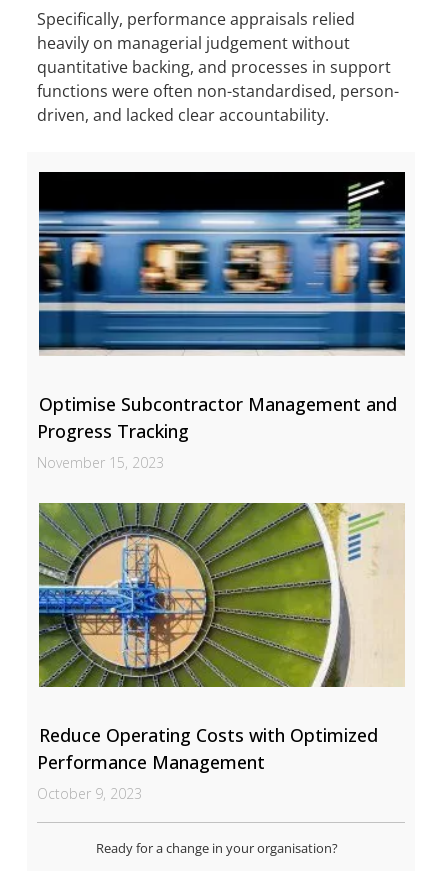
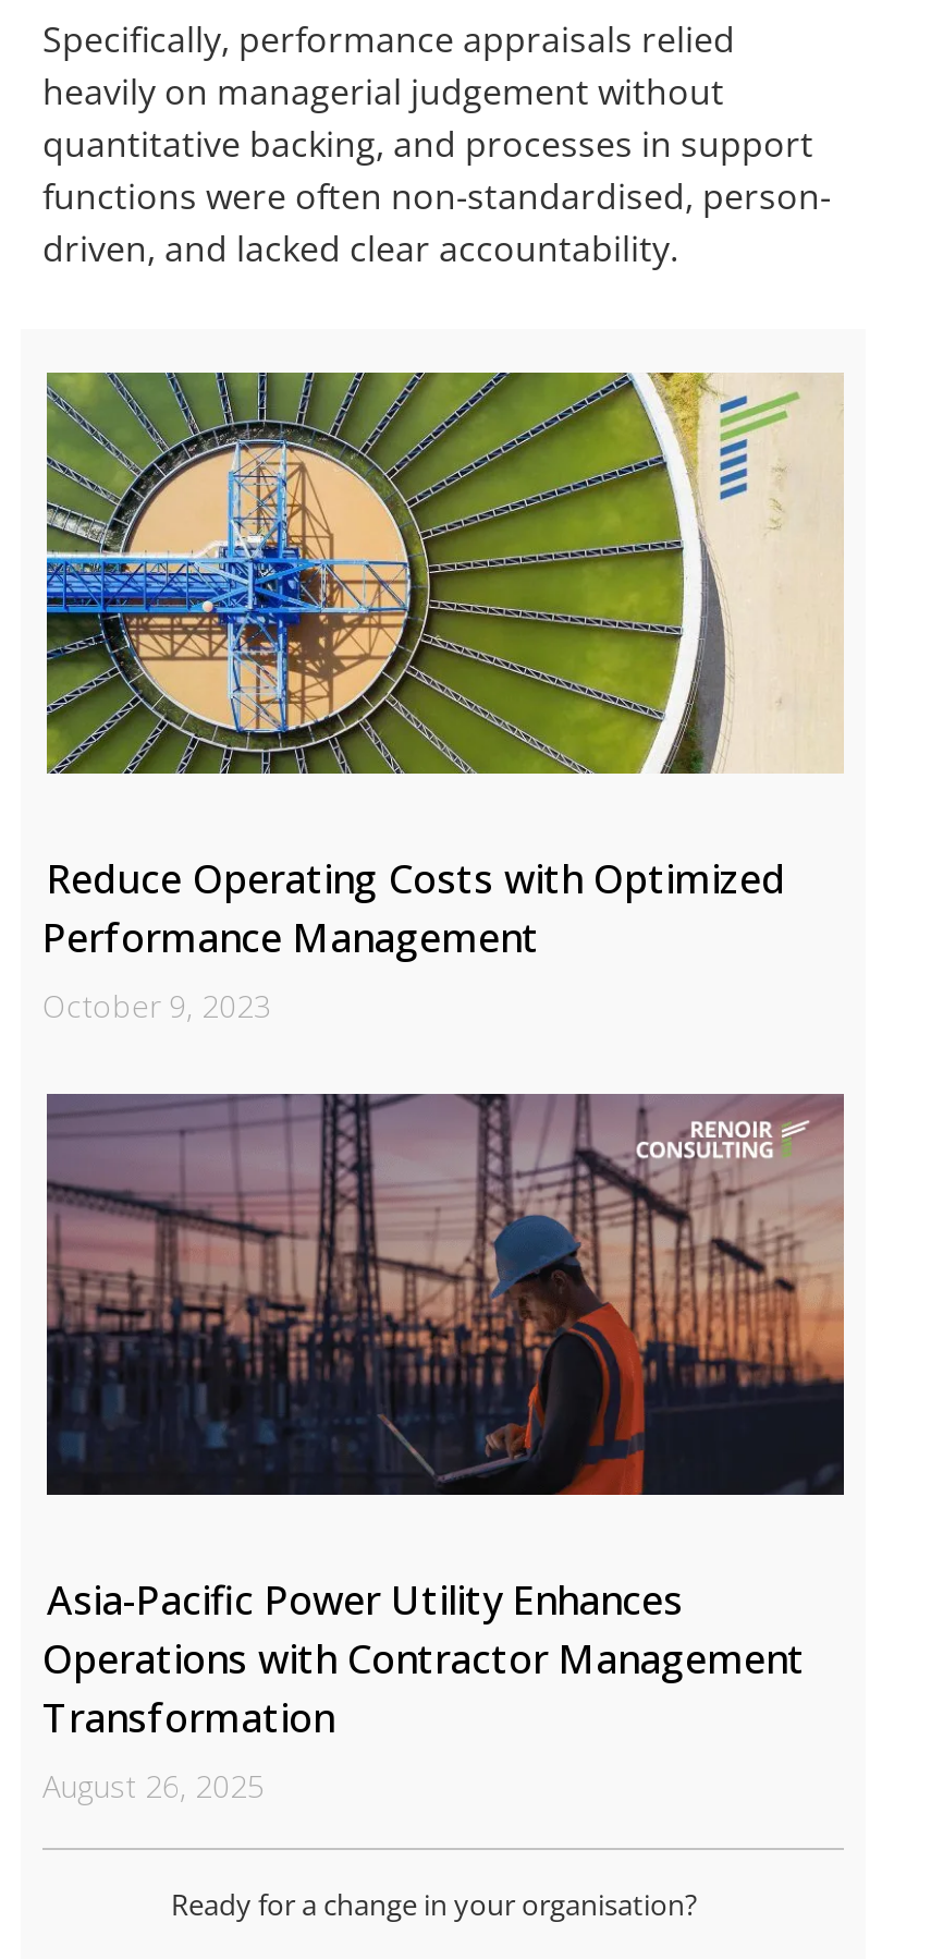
[37,171,406,472] [image] | Optimise Subcontractor Management and | Progress Tracking | November 15, 2023 -> none
moved [37,501,403,803] -> [42,368,840,1026]: [image] | Reduce Operating Costs with Optimized | Performance Management | October 9, 2023
none -> [42,1092,846,1806] [image] | Asia-Pacific Power Utility Enhances | Operations with Contractor Management | Transformation | August 26, 2025

